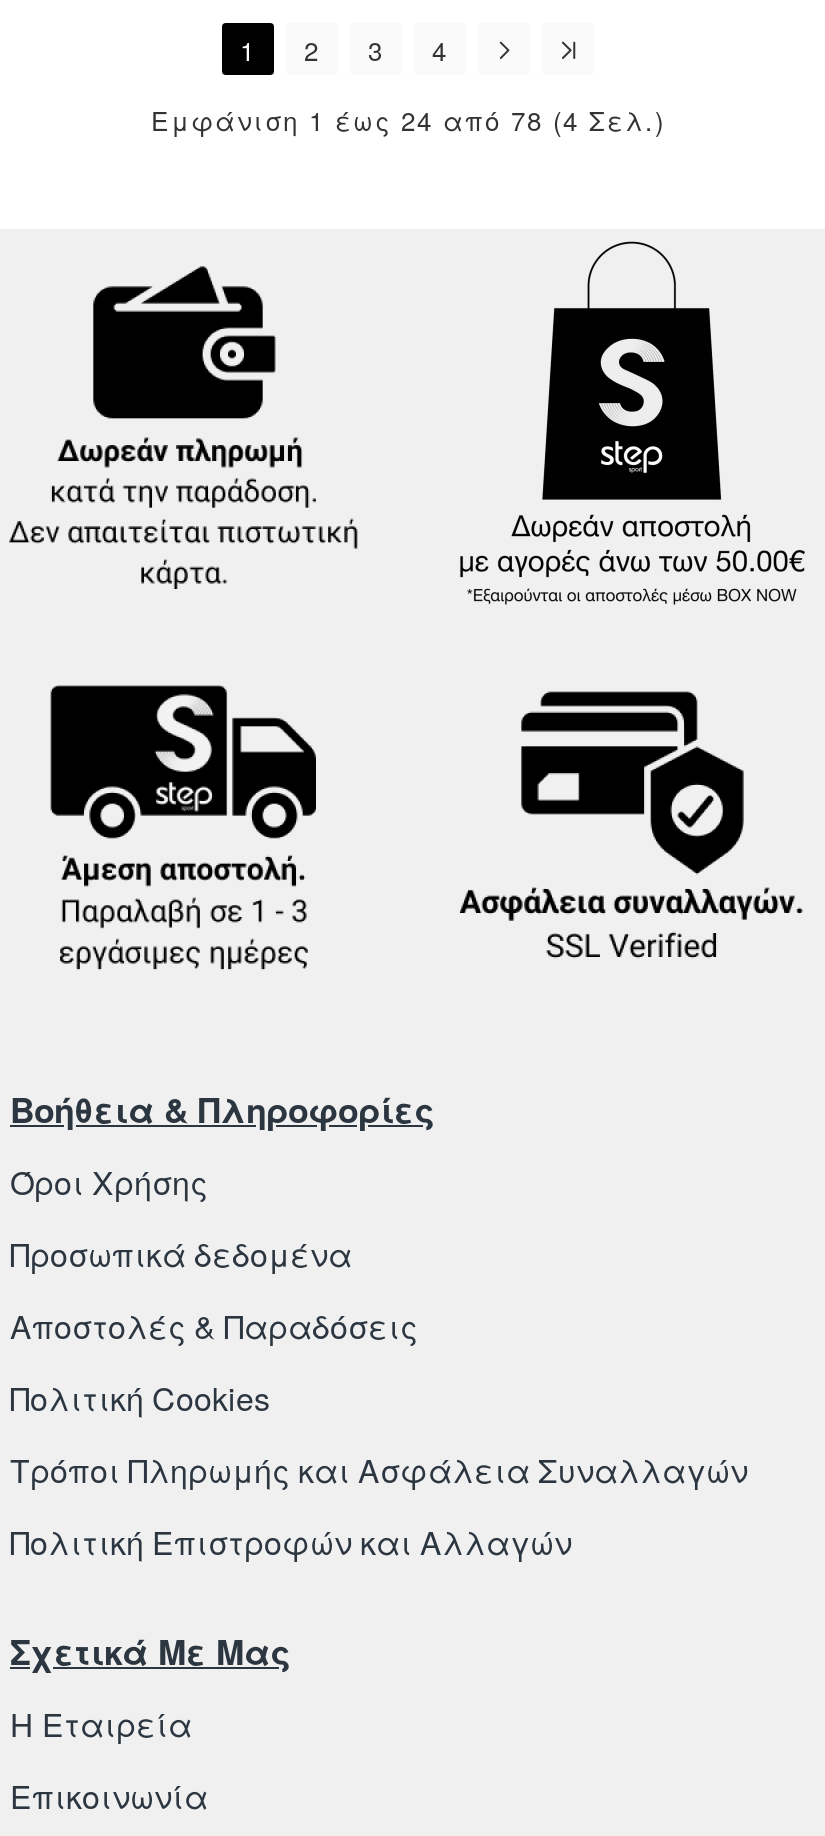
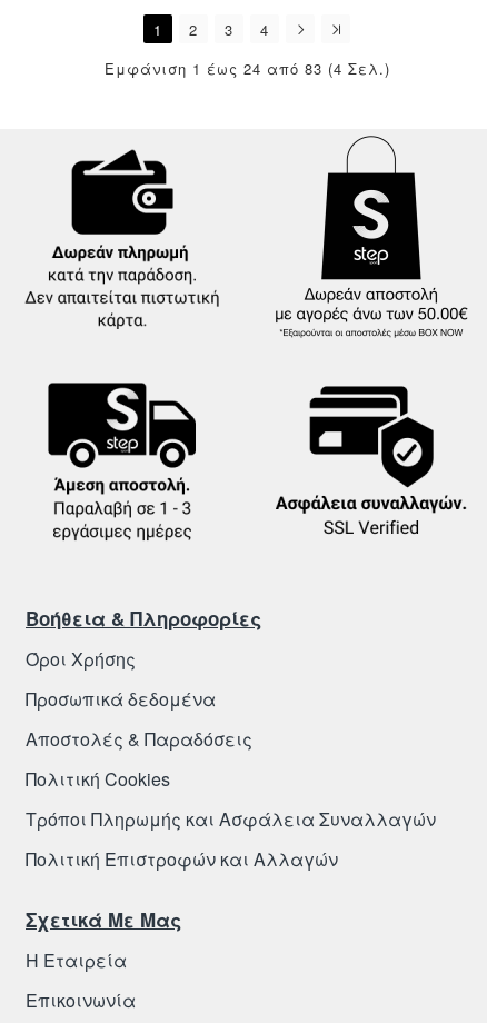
[151,101,665,139] Εμφάνιση 1 έως 24 από 78 (4 Σελ.) -> [104,58,390,79] Εμφάνιση 1 έως 24 από 83 (4 Σελ.)

